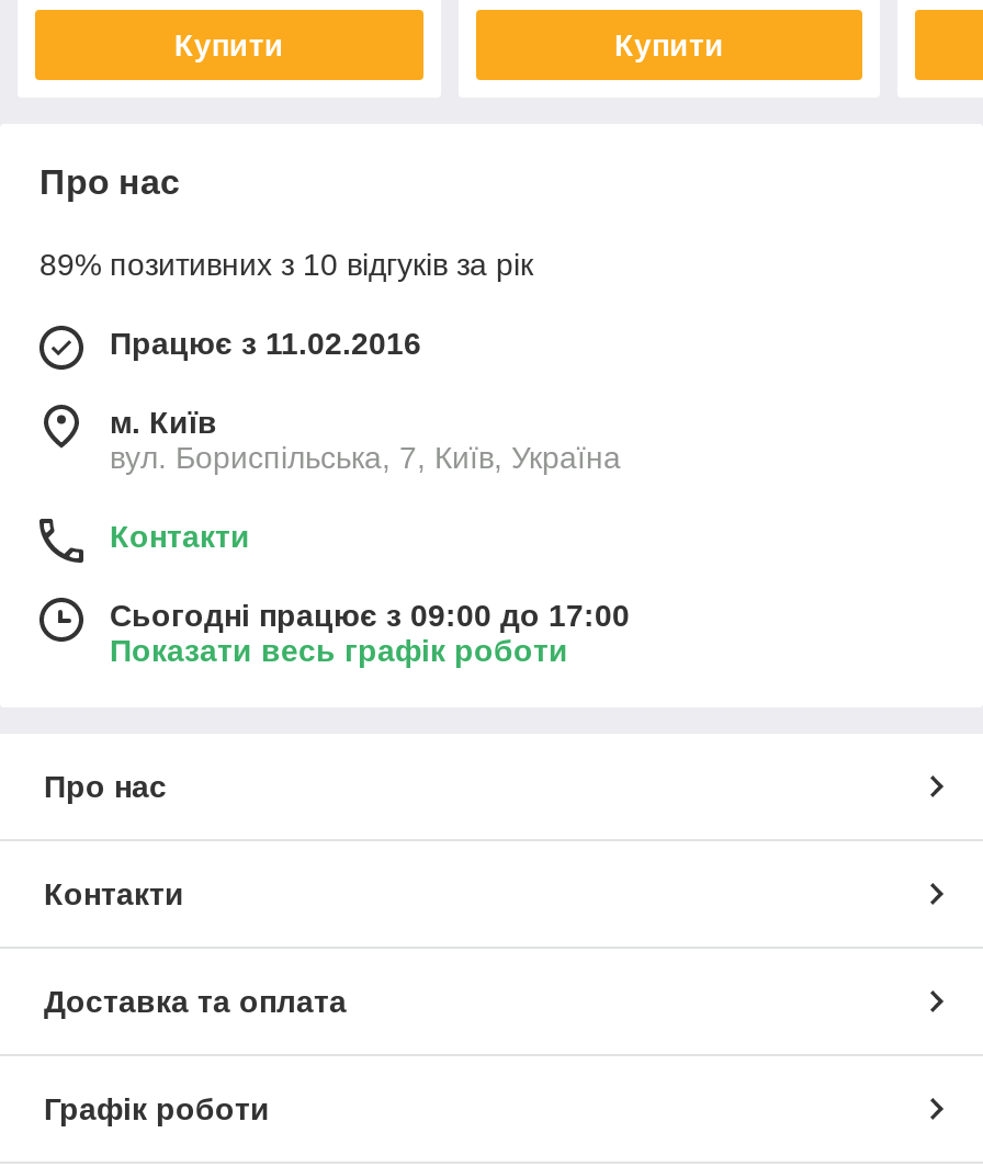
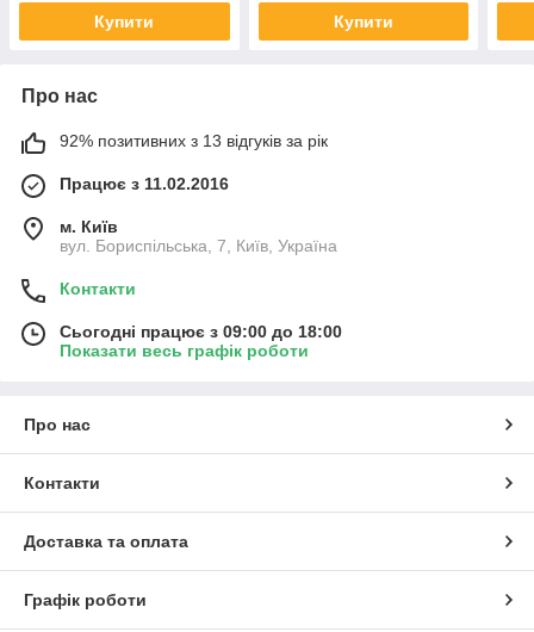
[39,248,533,283] 89% позитивних з 10 відгуків за рік -> [60,132,328,151] 92% позитивних з 13 відгуків за рік
[110,599,630,634] Сьогодні працює з 09:00 до 17:00 -> [60,322,342,342] Сьогодні працює з 09:00 до 18:00

